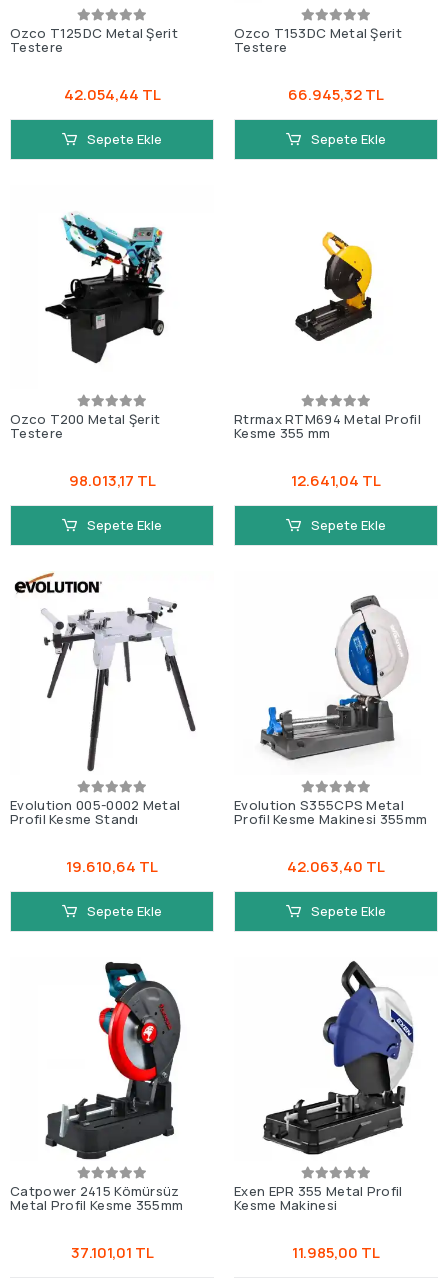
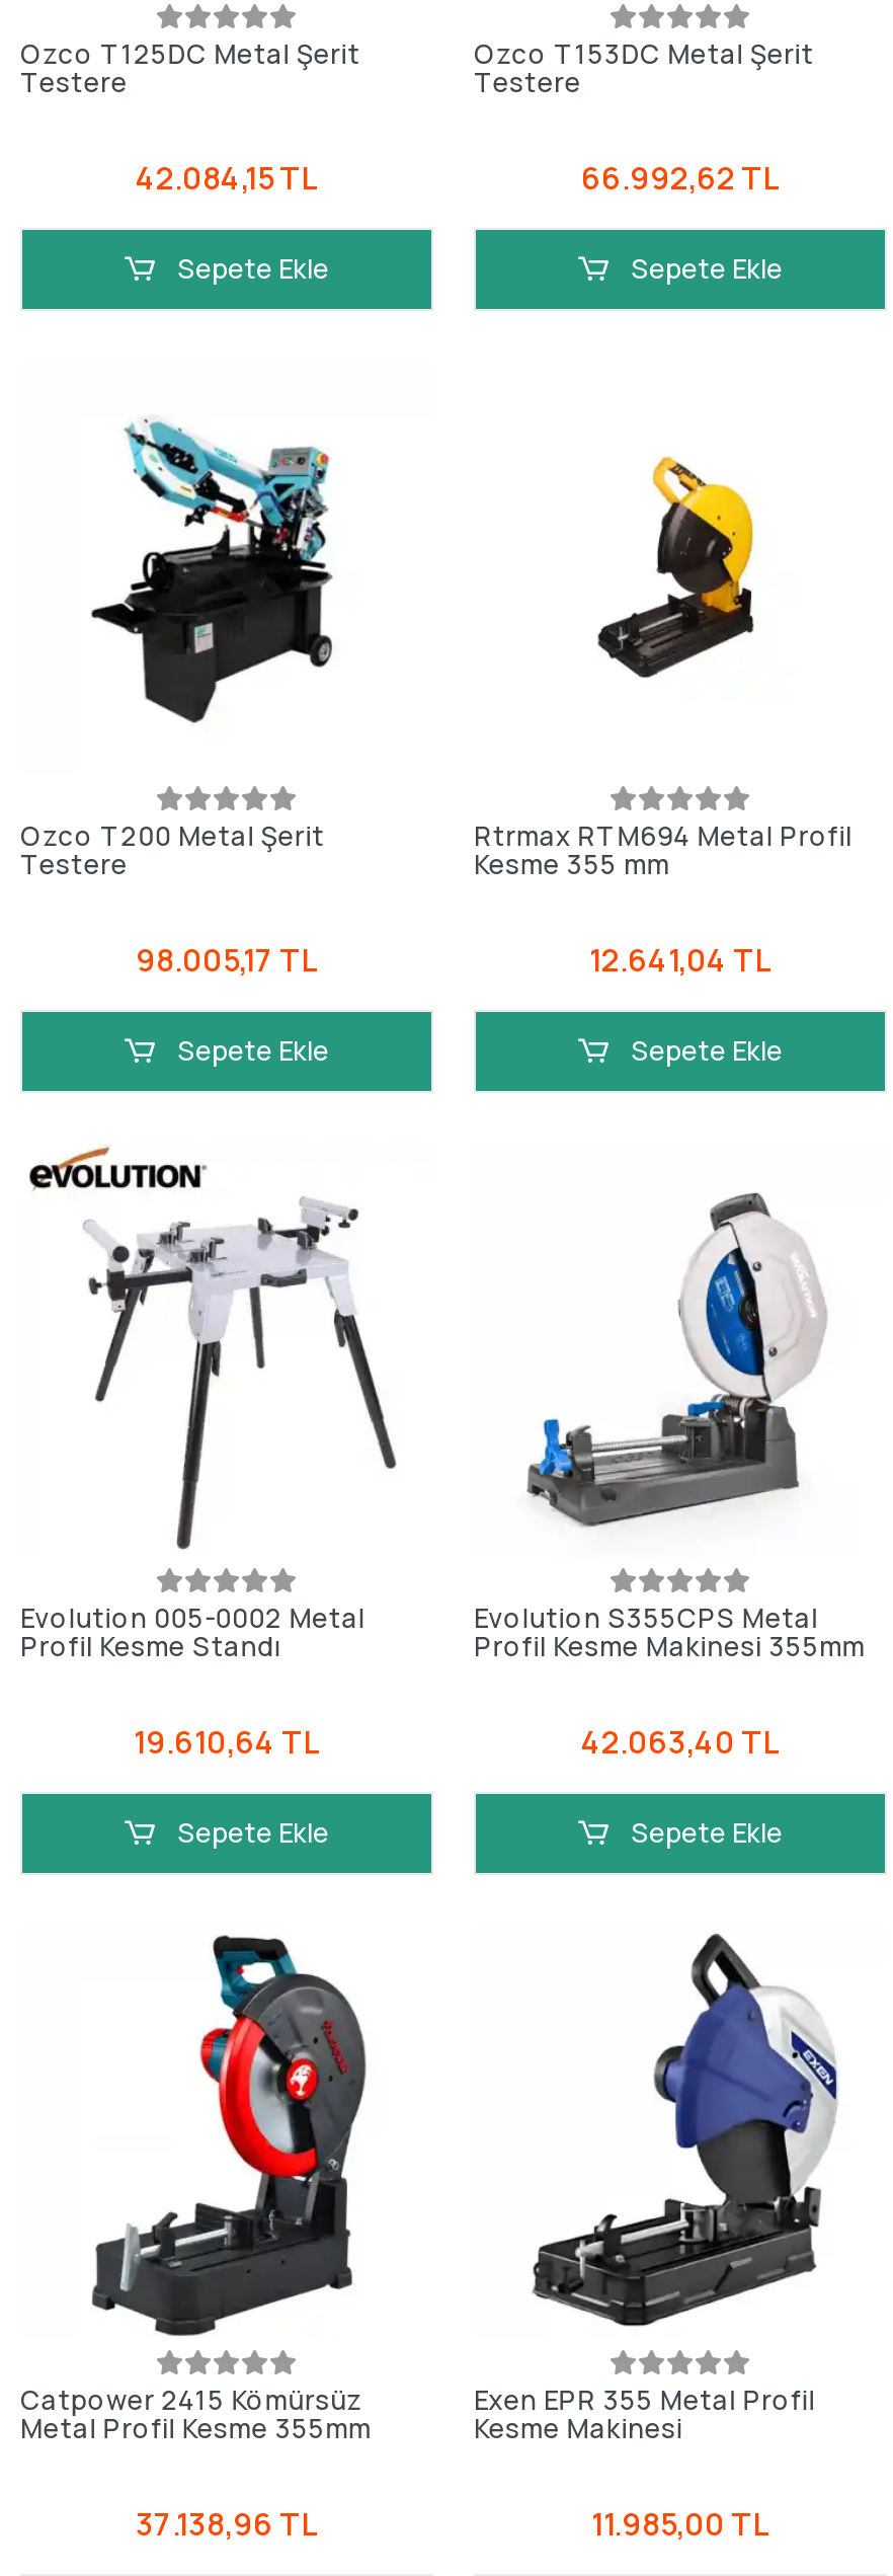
[63,83,160,104] 42.054,44 TL -> [136,156,318,199] 42.084,15 TL
[288,83,384,104] 66.945,32 TL -> [581,156,780,199] 66.992,62 TL
[68,469,155,490] 98.013,17 TL -> [136,938,318,981] 98.005,17 TL
[70,1241,153,1262] 37.101,01 TL -> [136,2502,318,2545] 37.138,96 TL

